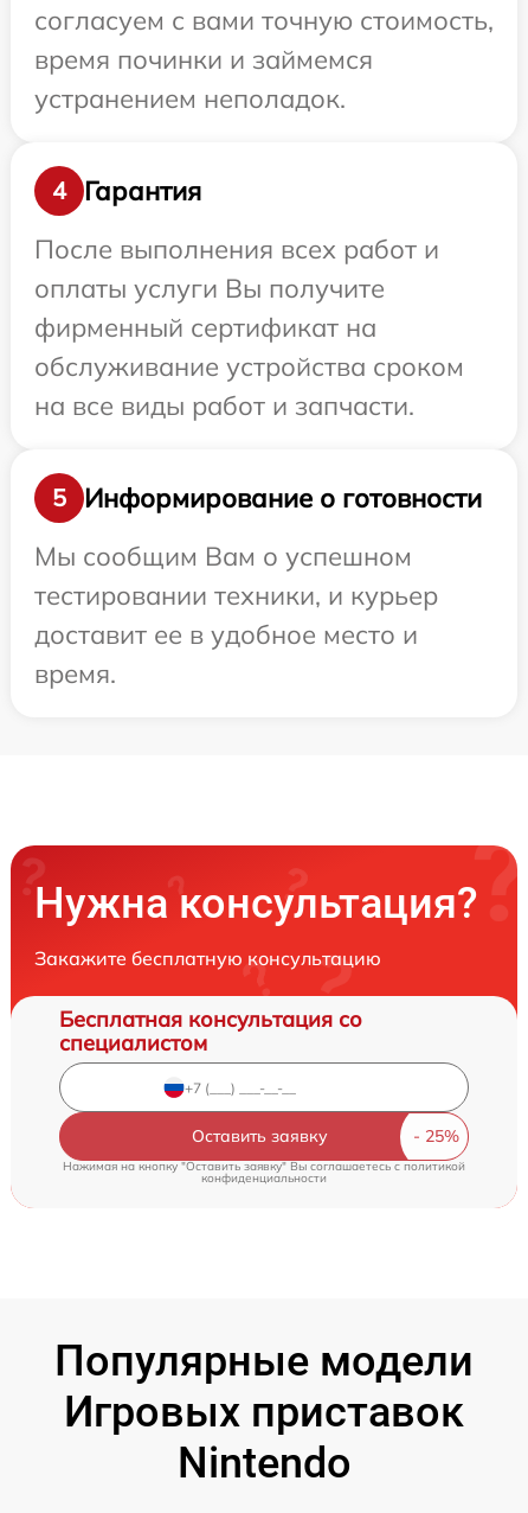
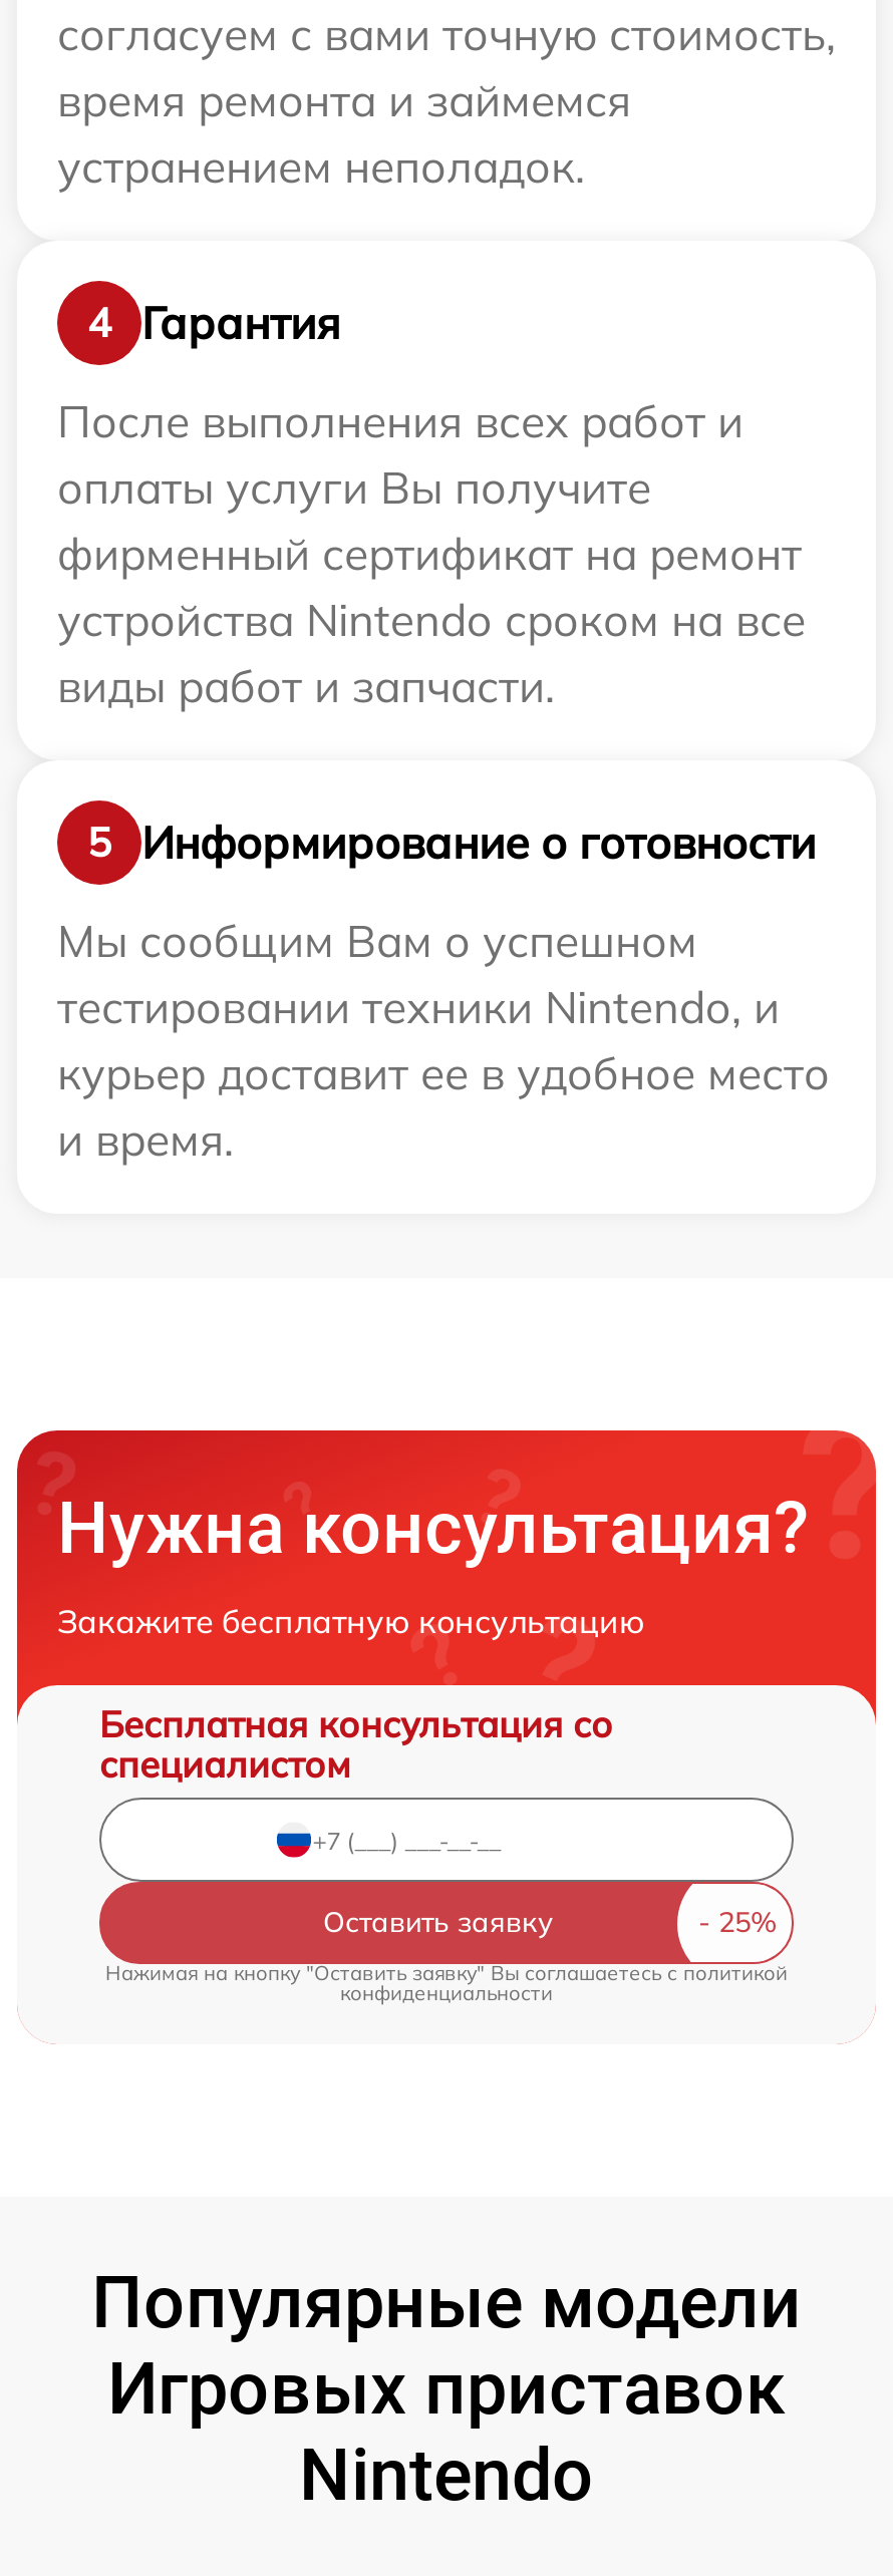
[34,43,373,76] время починки и займемся -> [57,72,631,129] время ремонта и займемся
[34,311,464,422] фирменный сертификат на | обслуживание устройства сроком | на все виды работ и запчасти. -> [57,526,806,714] фирменный сертификат на ремонт | устройства Nintendo сроком на все | виды работ и запчасти.
[34,579,438,690] тестировании техники, и курьер | доставит ее в удобное место и | время. -> [57,979,830,1168] тестировании техники Nintendo, и | курьер доставит ее в удобное место | и время.

